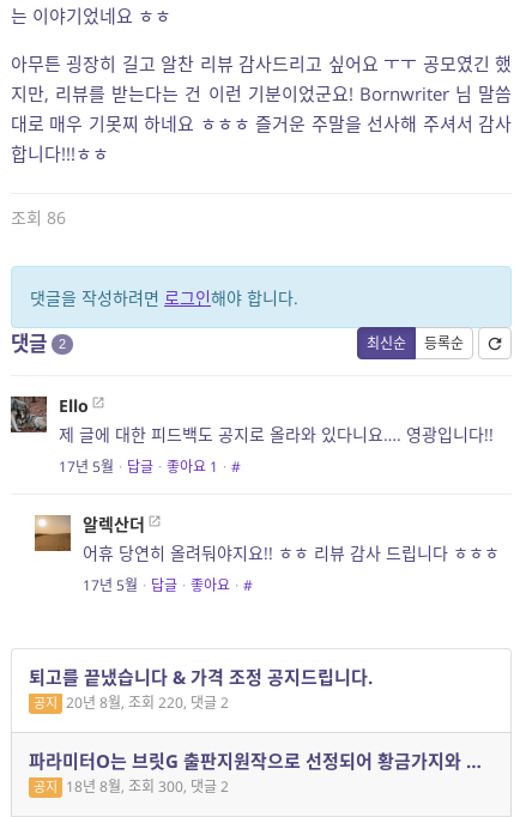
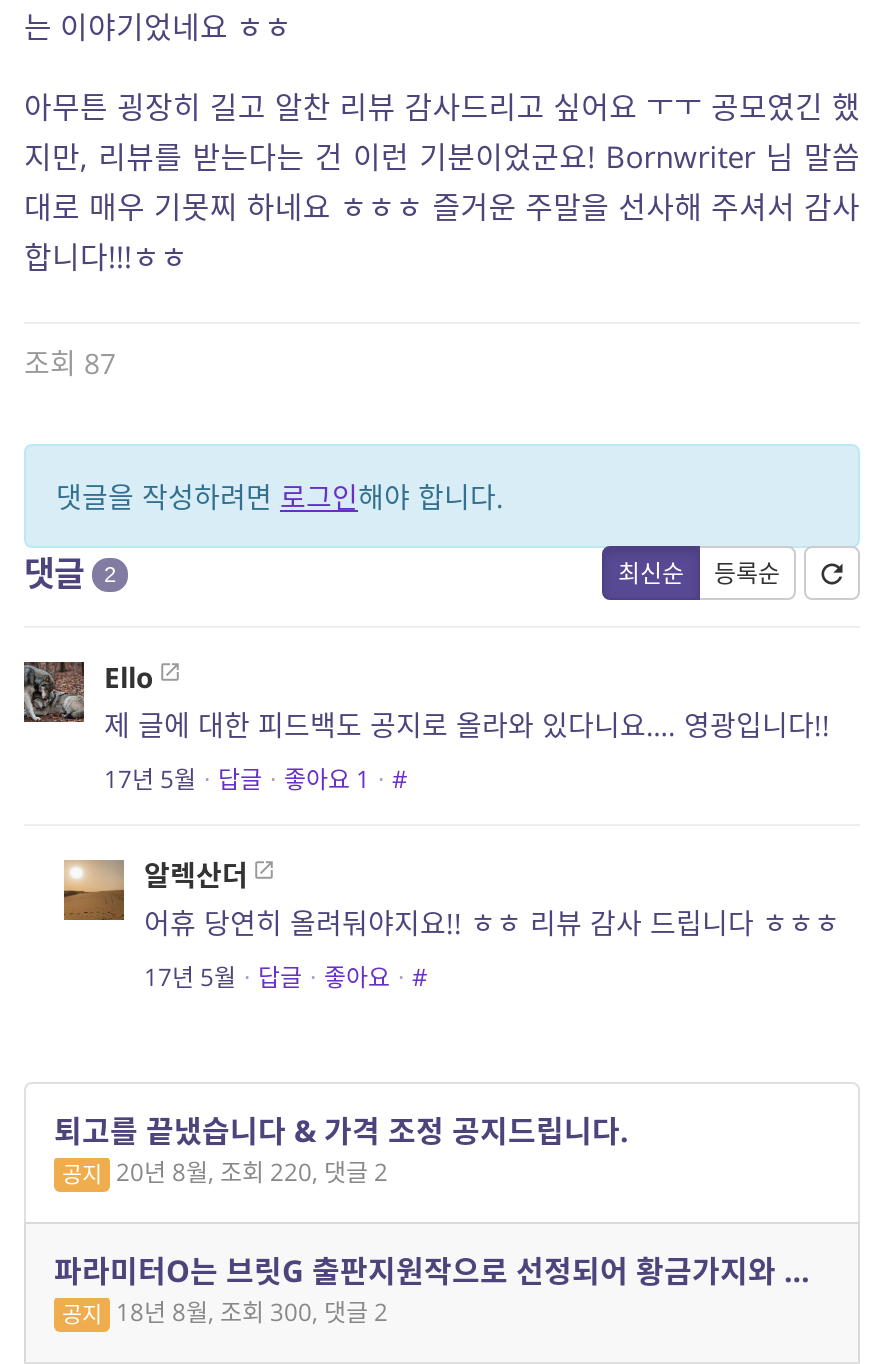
[11,206,66,229] 조회 86 -> [24,344,116,382] 조회 87

